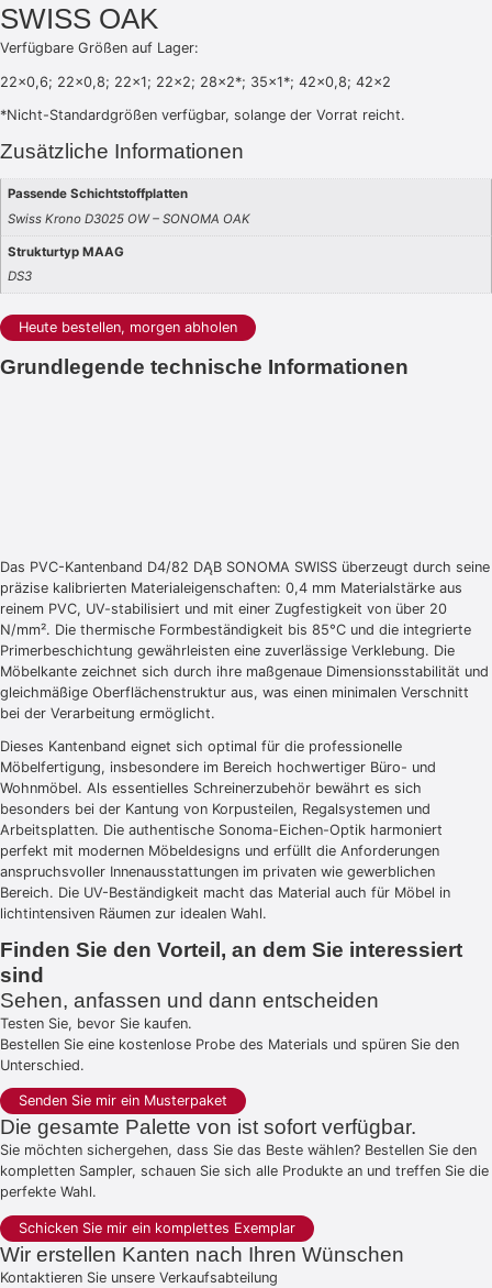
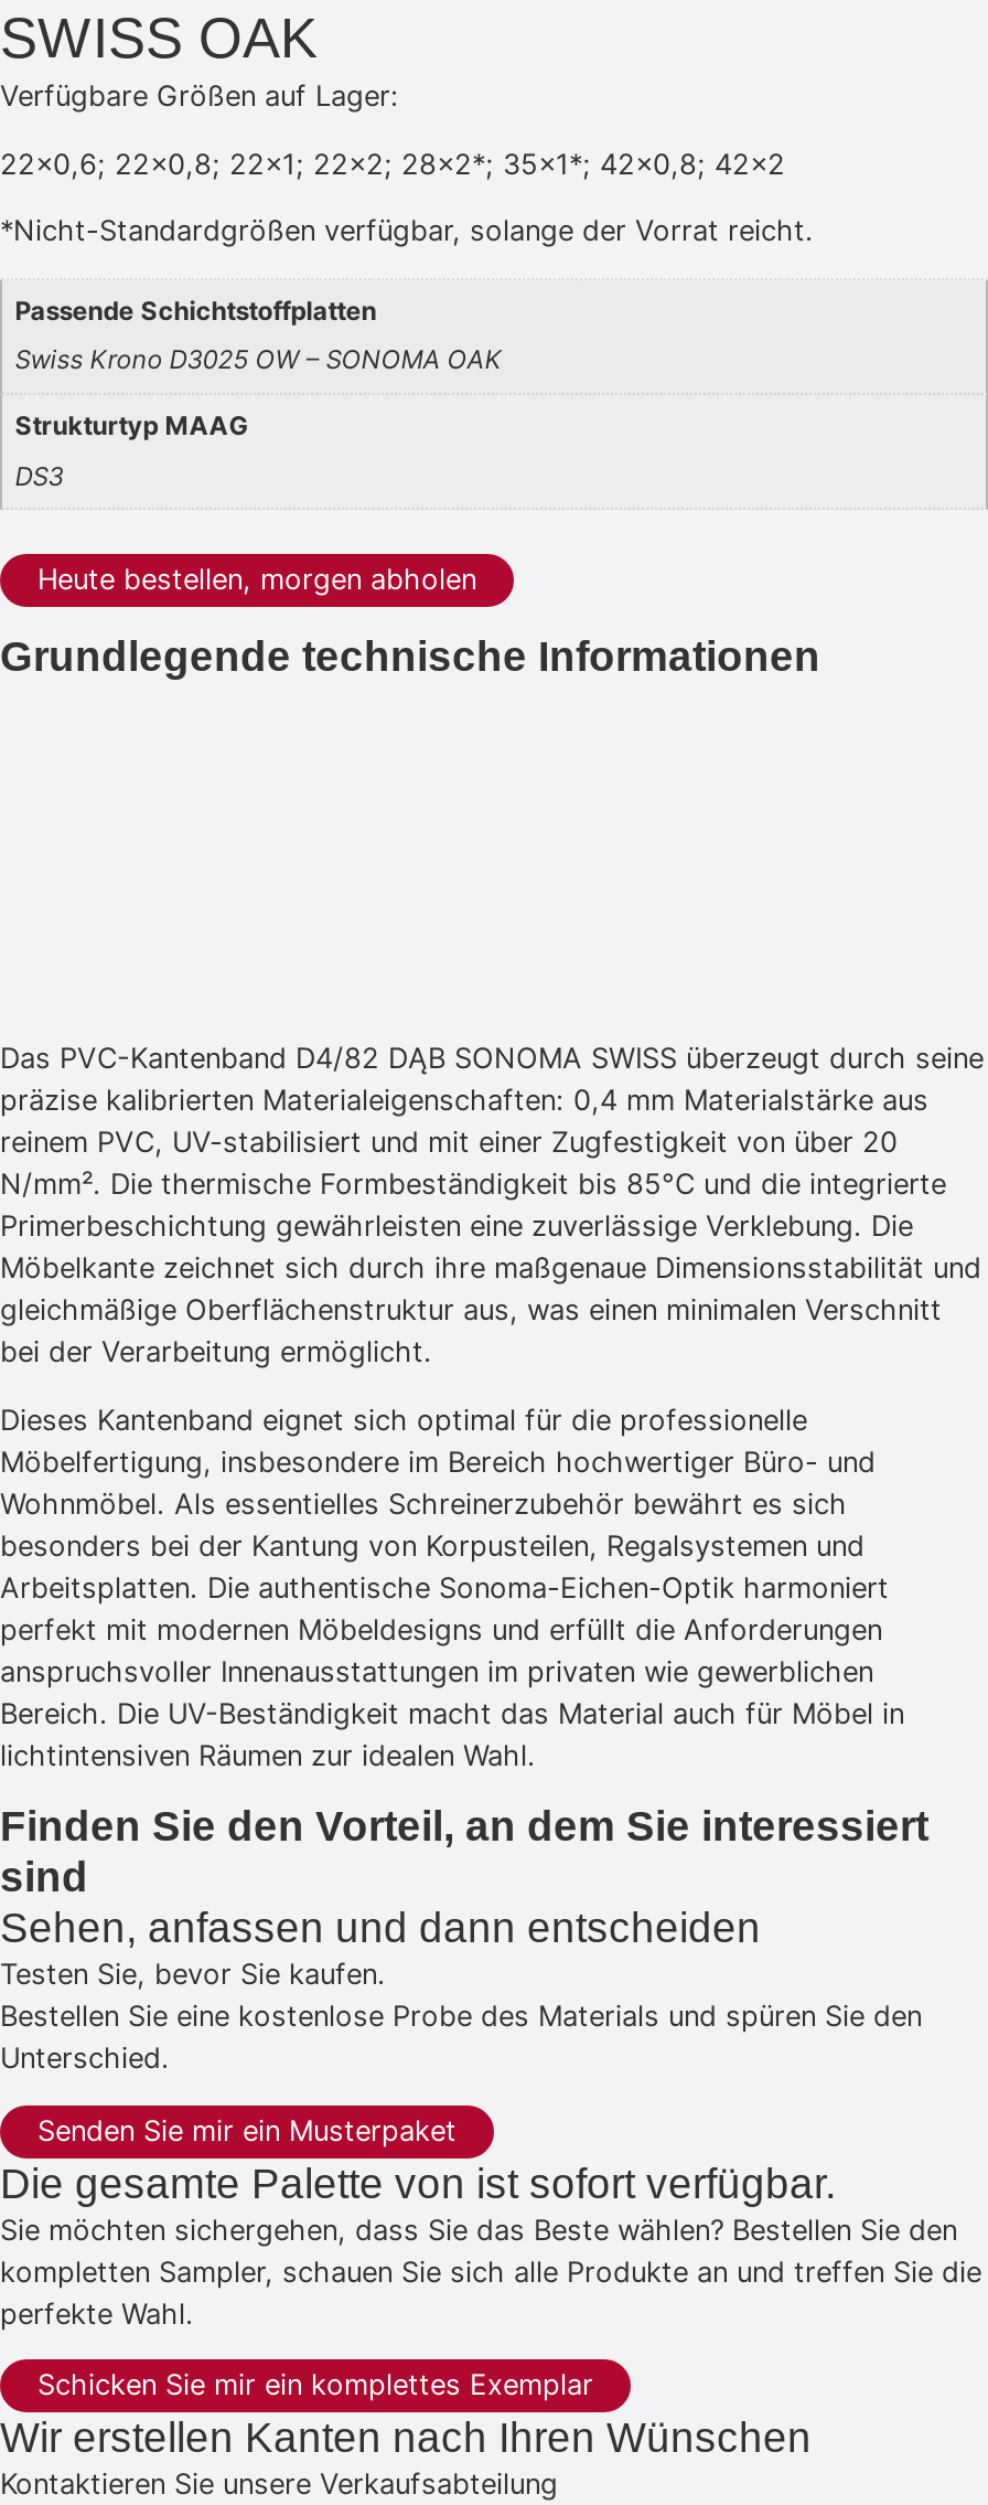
[0,140,244,163] Zusätzliche Informationen -> none

